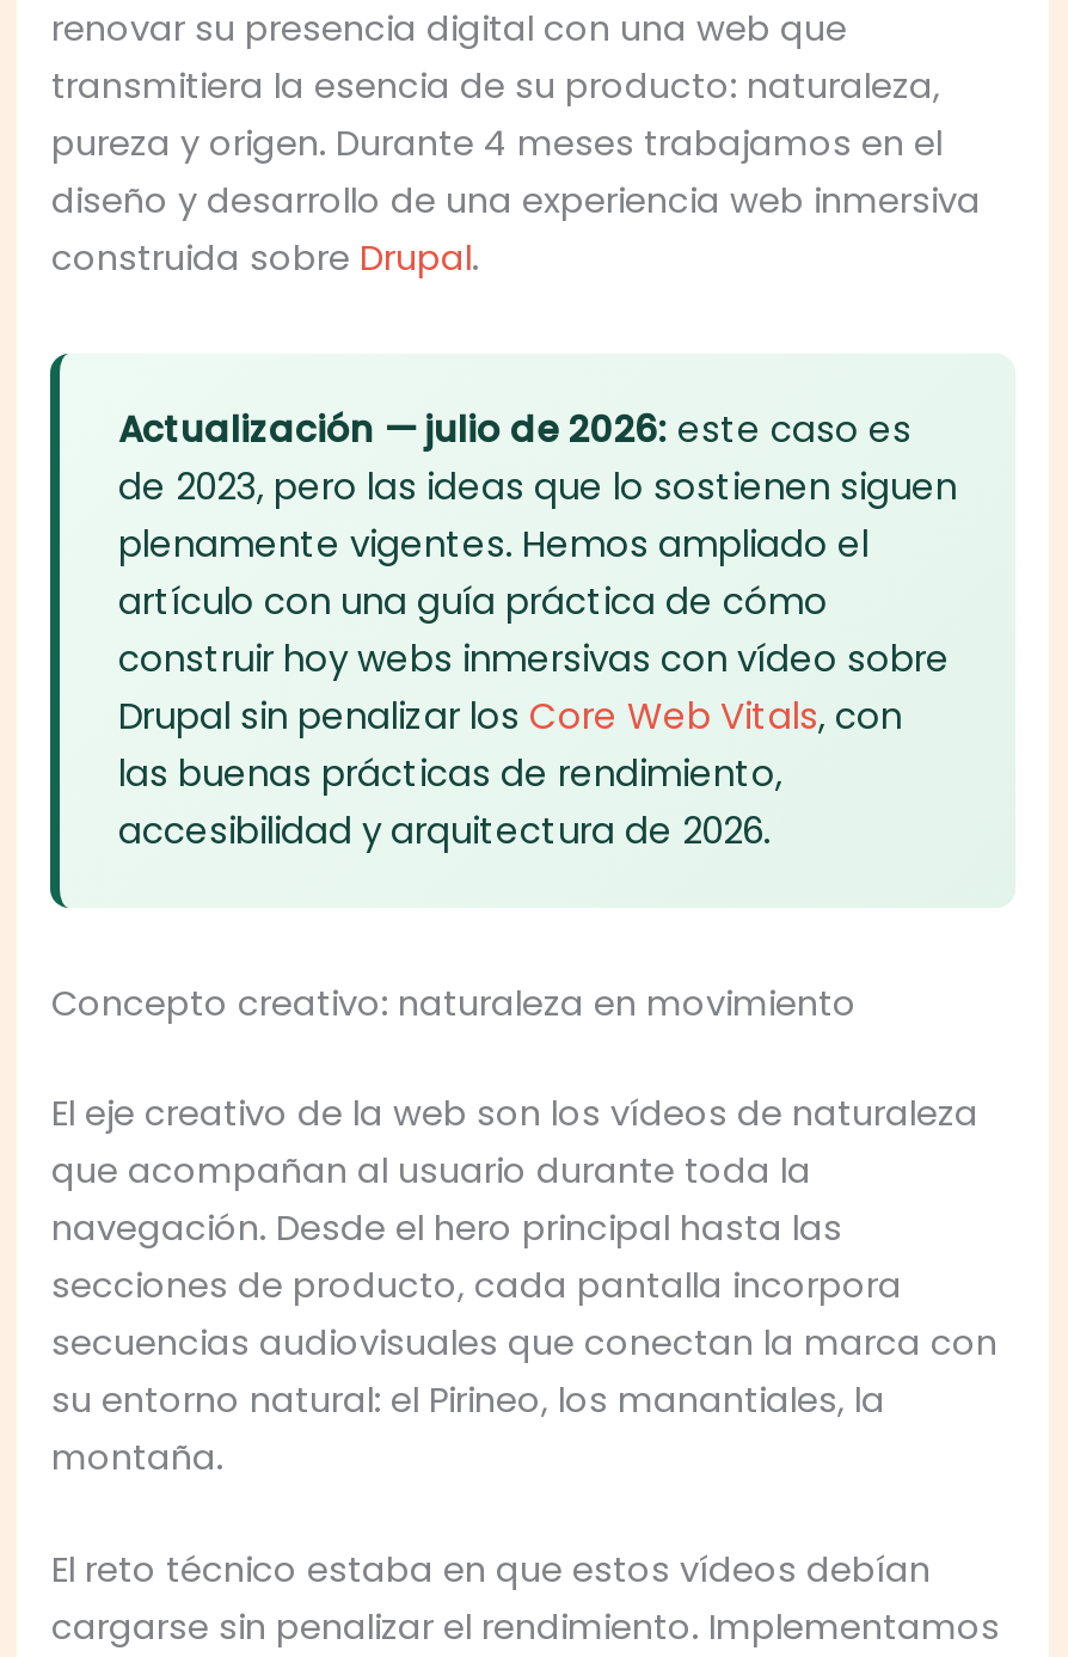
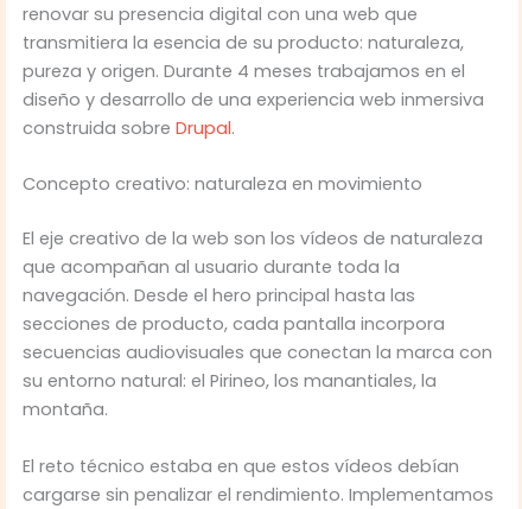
[48,351,1015,910] [image] | Actualización — julio de 2026: este caso es | de 2023, pero las ideas que lo sostienen siguen | plenamente vigentes. Hemos ampliado el | artículo con una guía práctica de cómo | construir hoy webs inmersivas con vídeo sobre | Drupal sin penalizar los Core Web Vitals, con | las buenas prácticas de rendimiento, | accesibilidad y arquitectura de 2026. -> none

